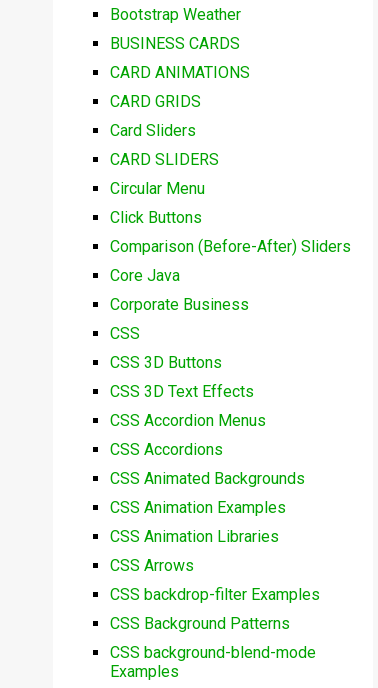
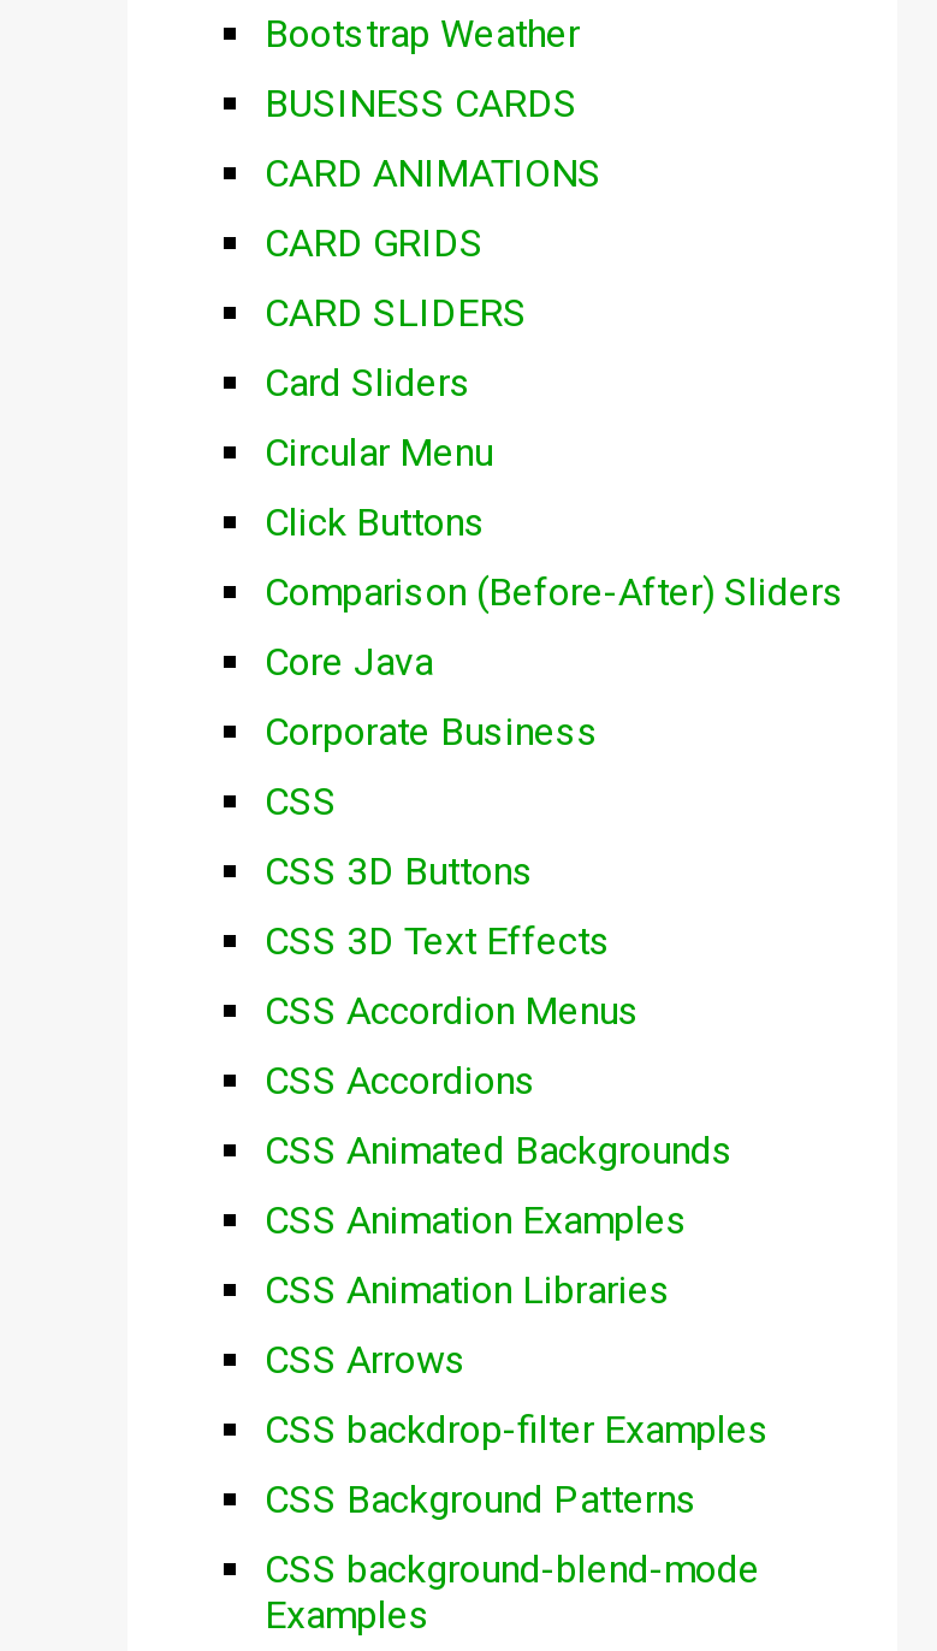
moved [110,121,196,140] -> [265,360,472,406]: Card Sliders
moved [110,150,219,169] -> [265,290,527,336]: CARD SLIDERS

